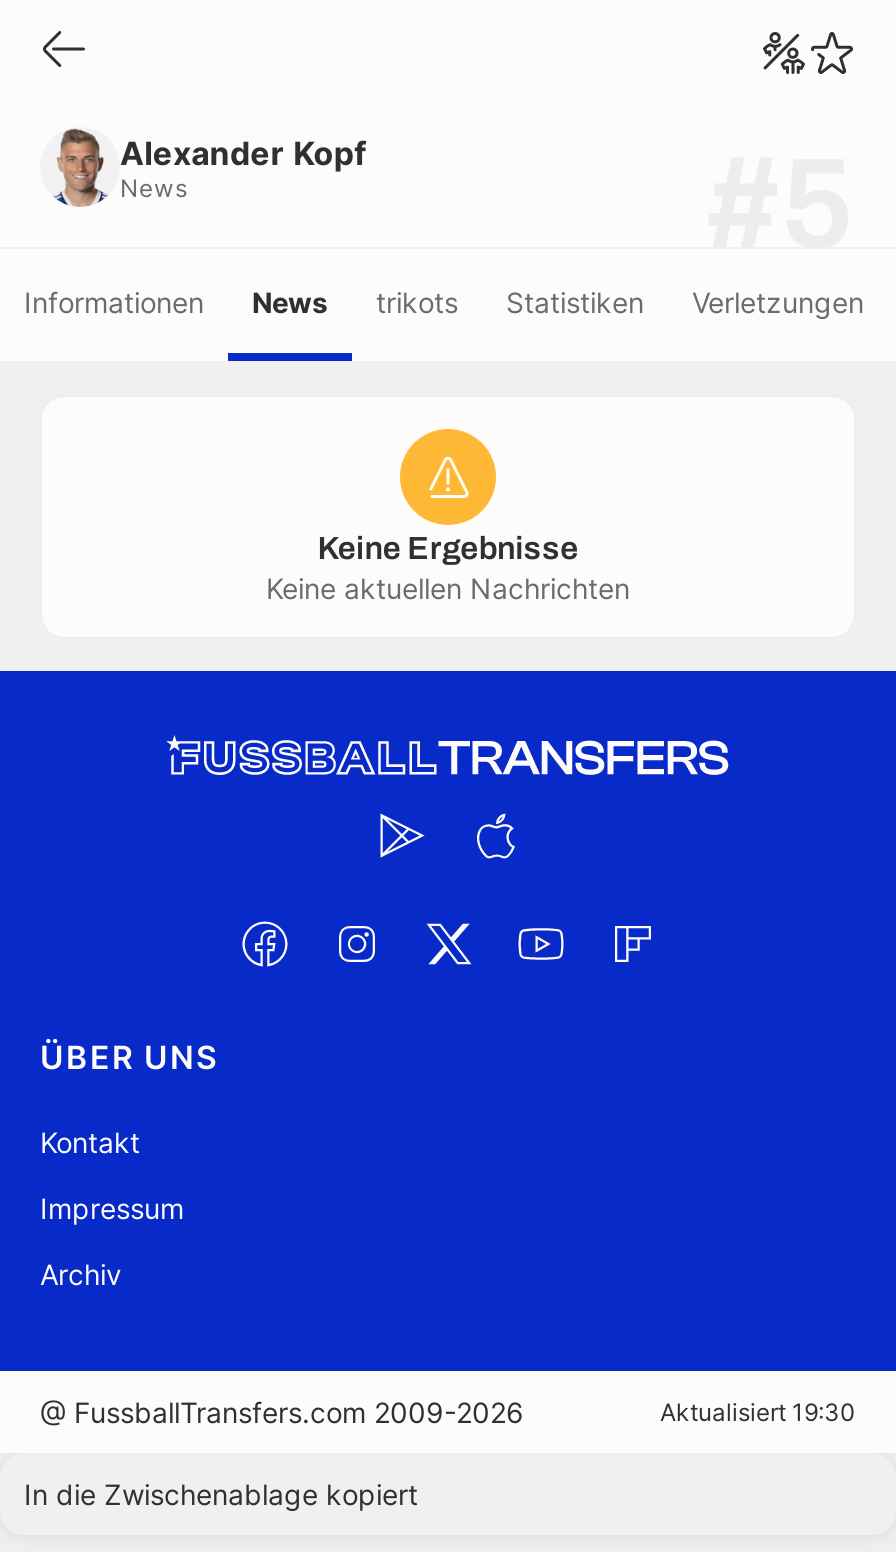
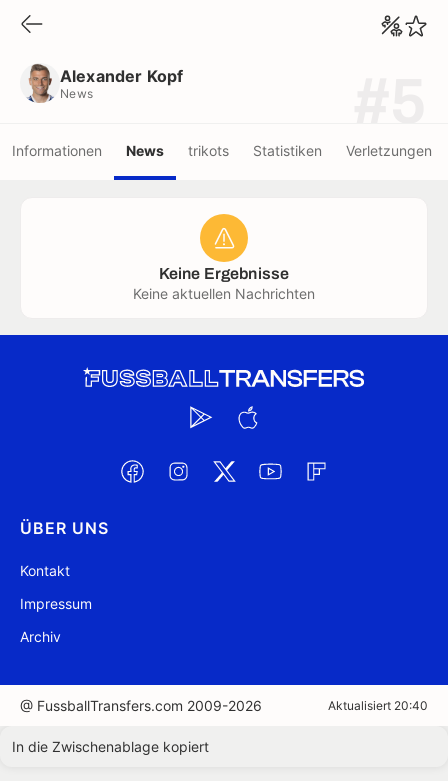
[660,1397,856,1427] Aktualisiert 19:30 -> [328,698,428,713] Aktualisiert 20:40

